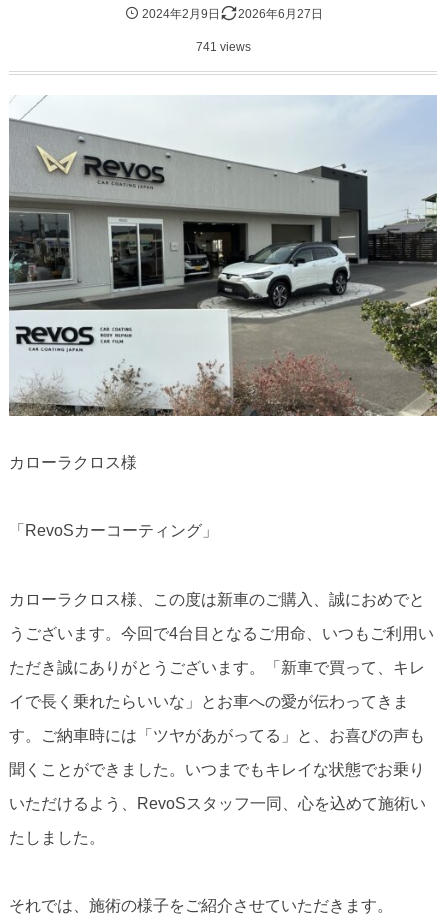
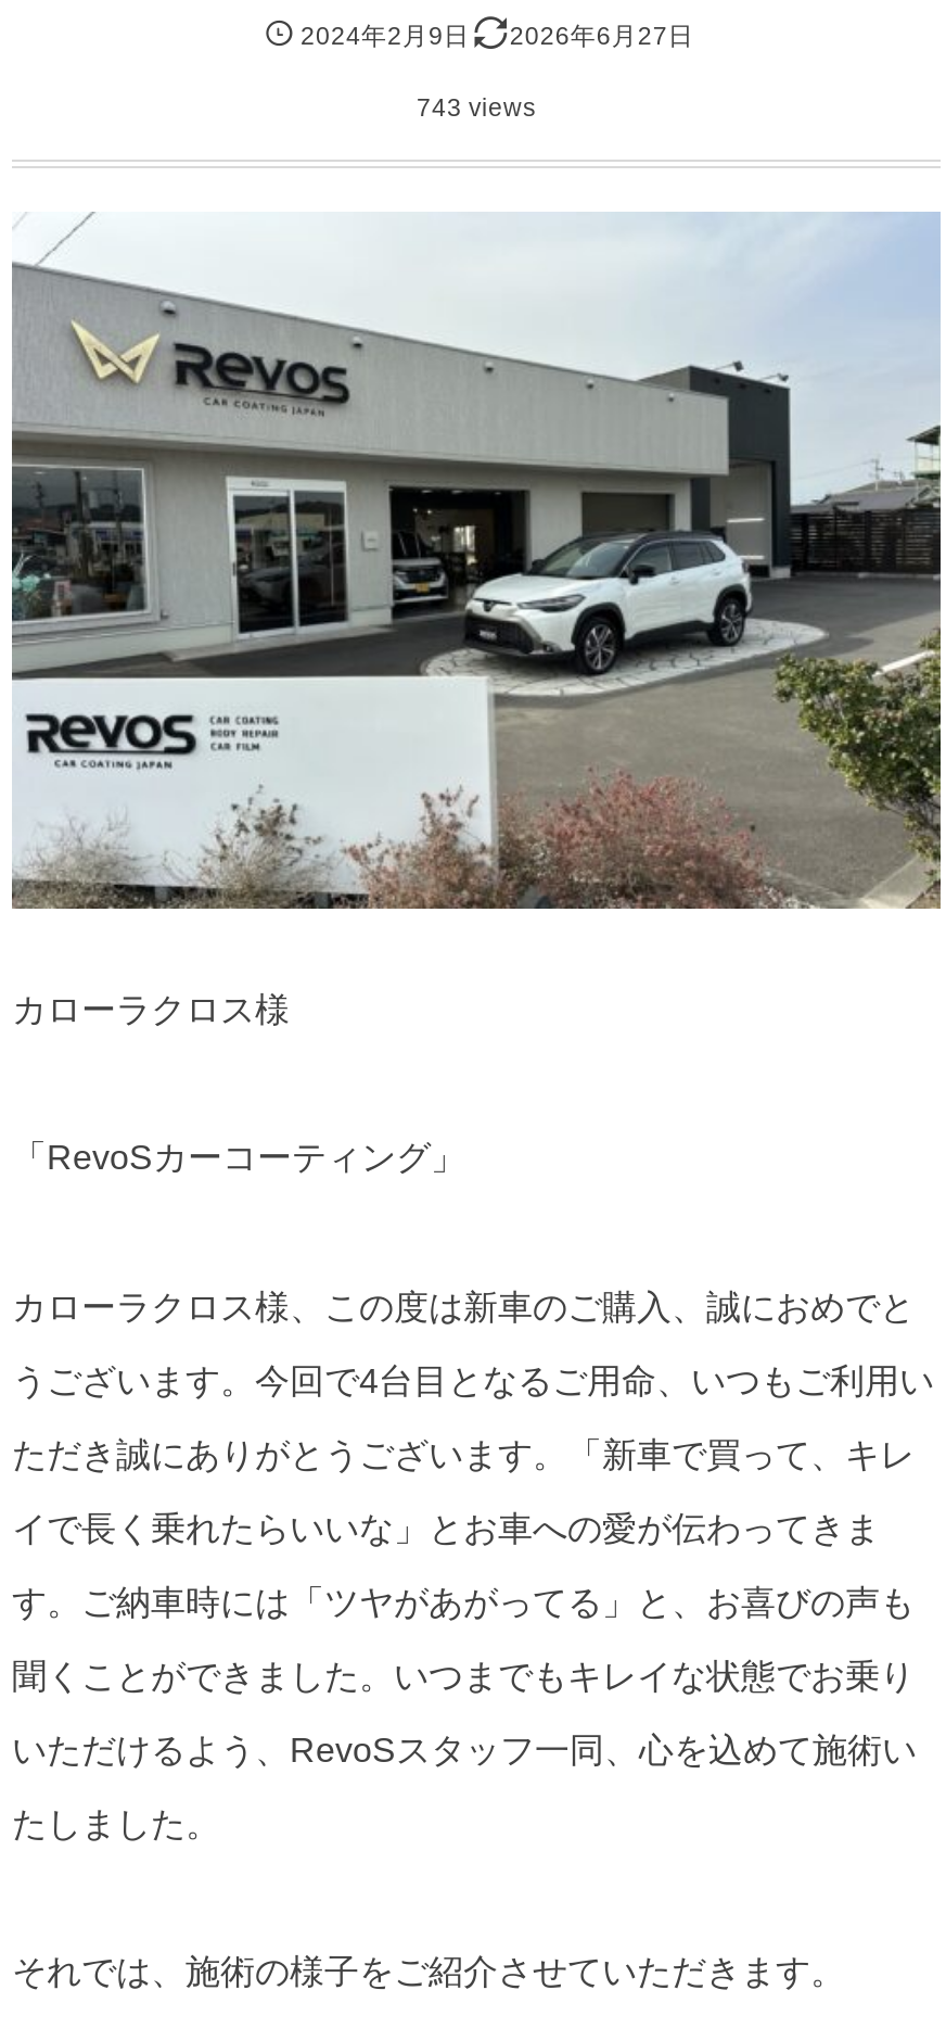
[195,41,250,53] 741 views -> [417,95,536,121] 743 views

